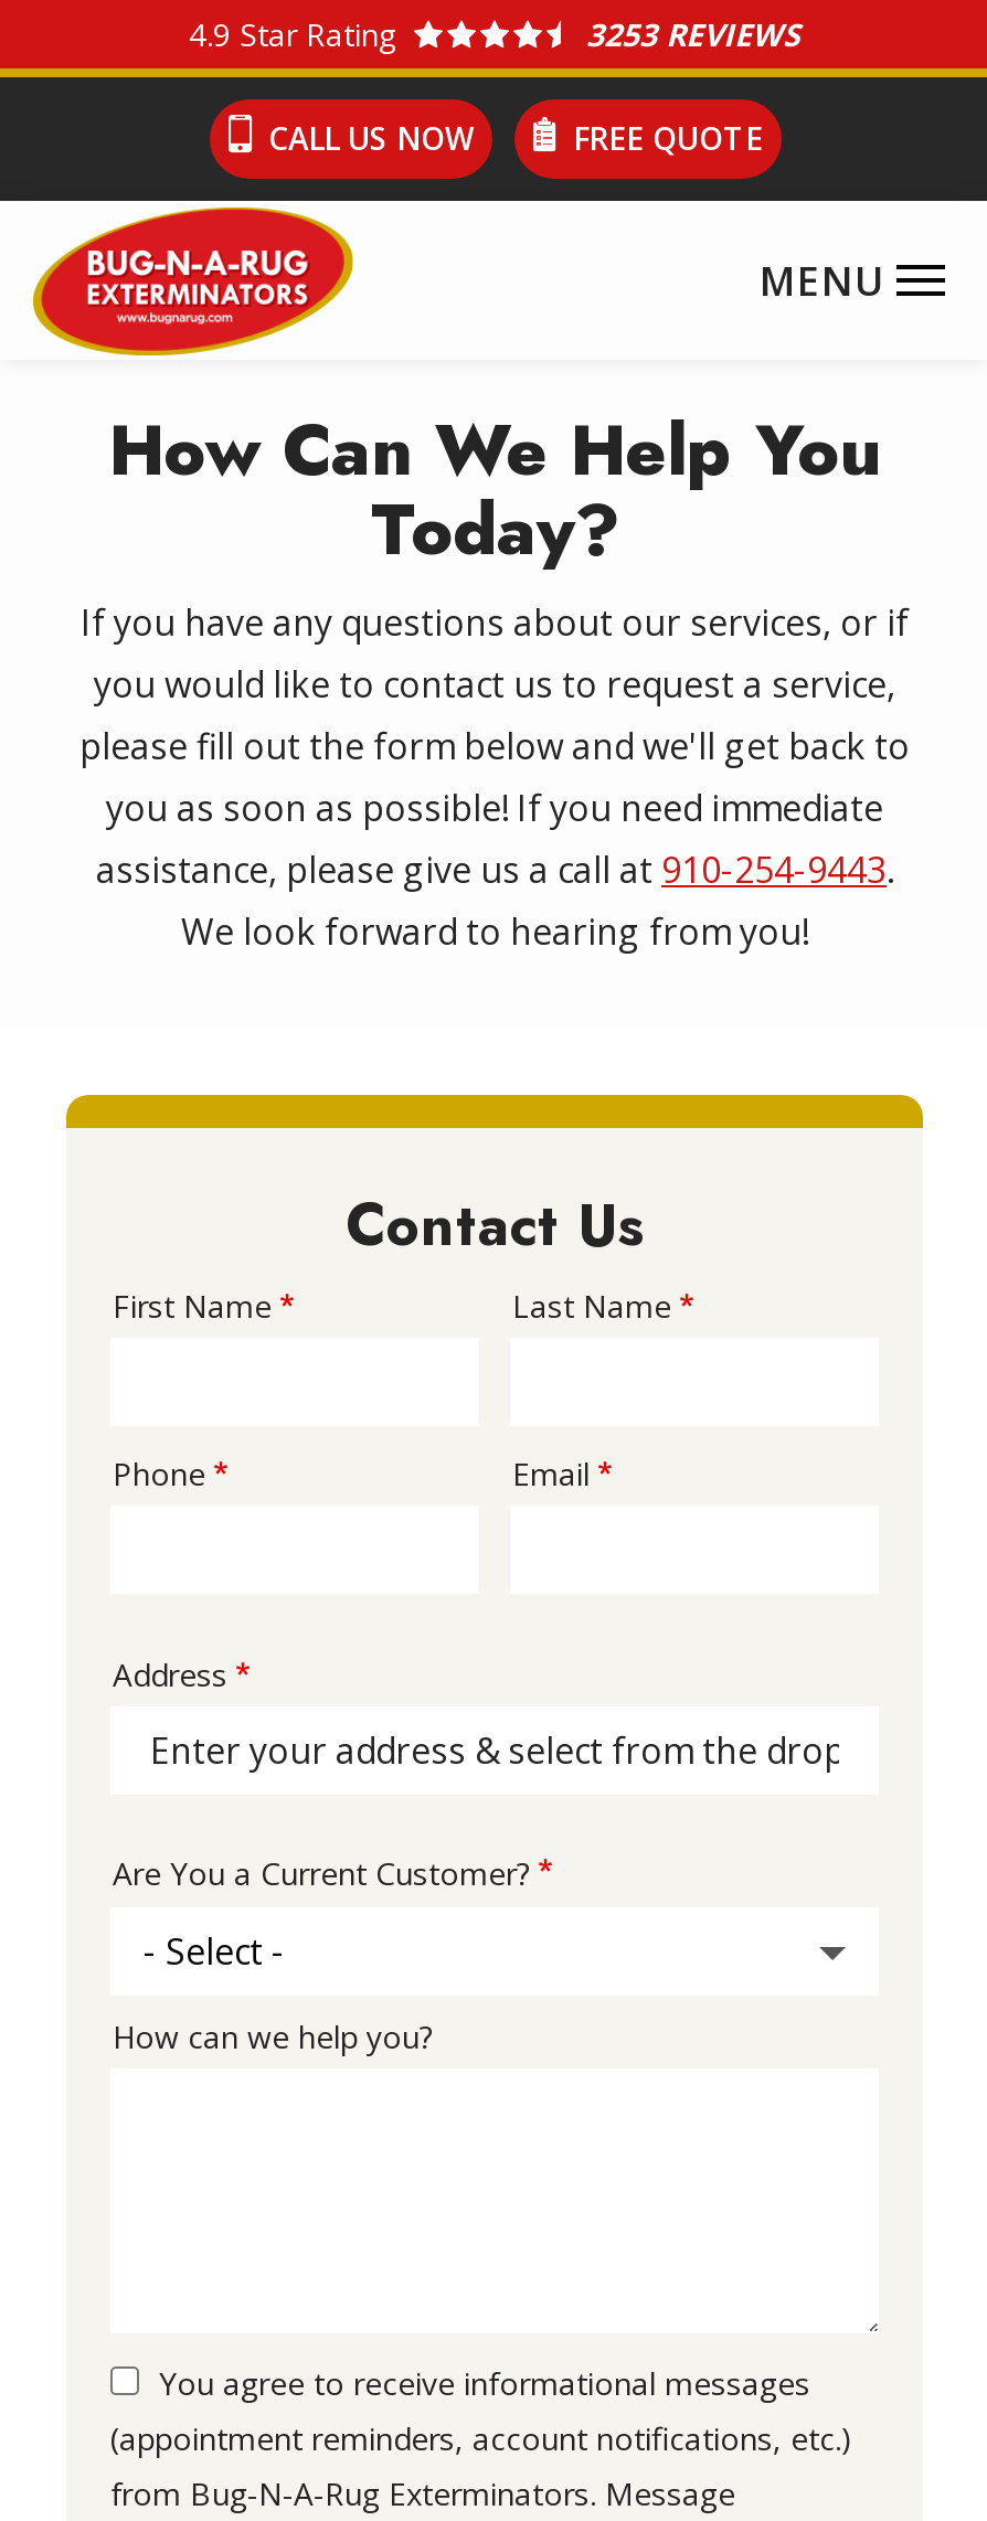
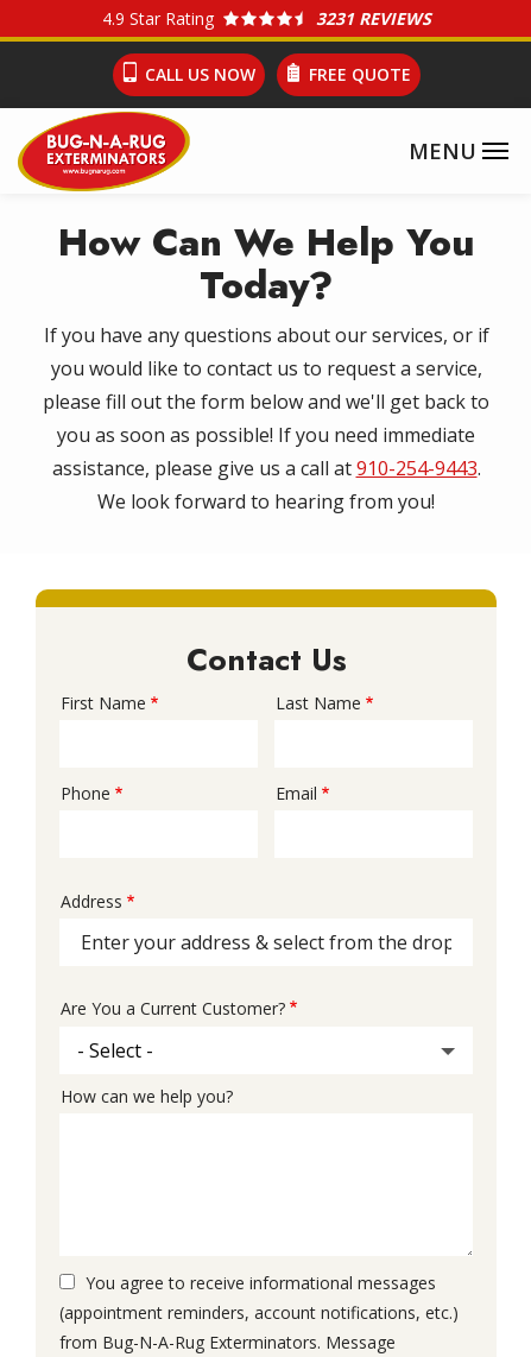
[586,13,800,55] 3253 REVIEWS -> [315,7,431,30] 3231 REVIEWS

